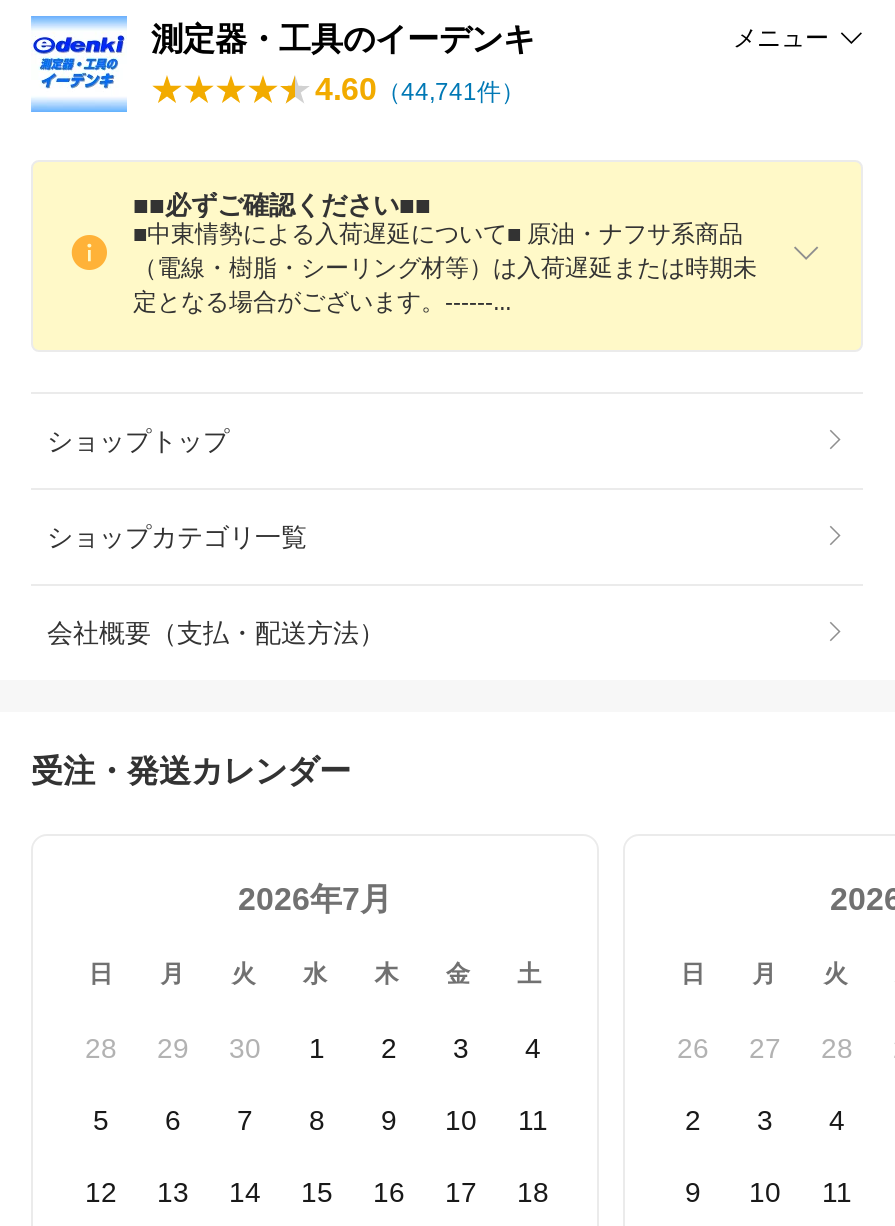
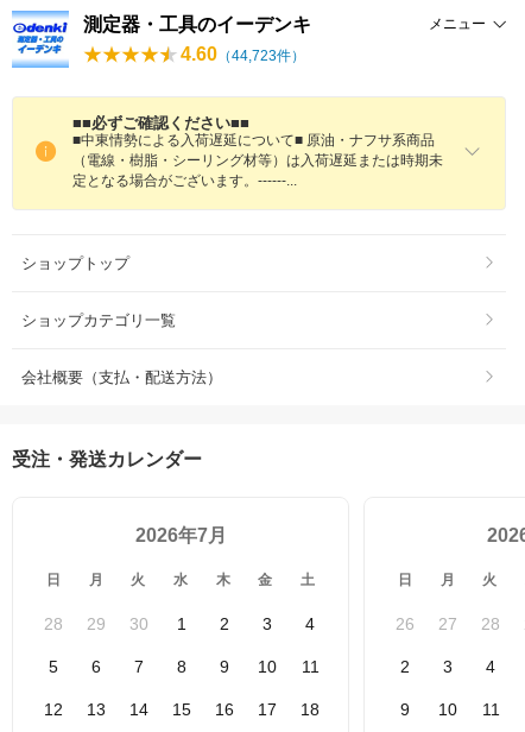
[315,72,525,106] 4.60（44,741件） -> [181,44,305,64] 4.60（44,723件）

